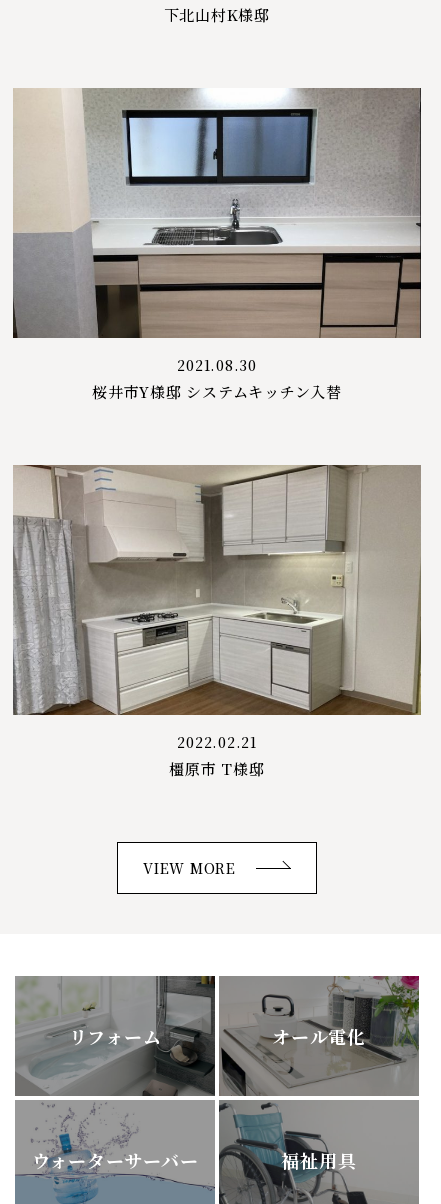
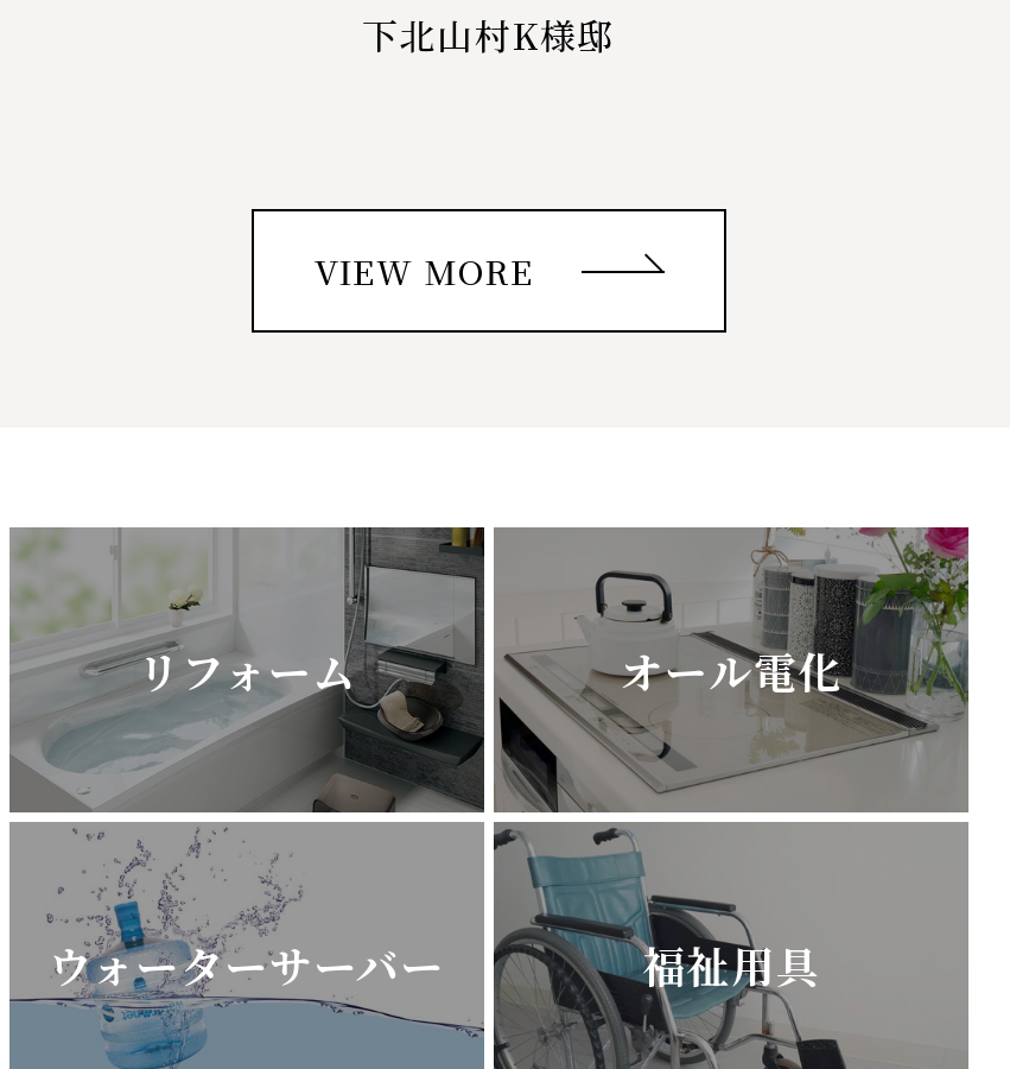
[12,87,422,402] [image] | 2021.08.30 | 桜井市Y様邸 システムキッチン入替 -> none
[12,464,422,779] [image] | 2022.02.21 | 橿原市 T様邸 -> none

